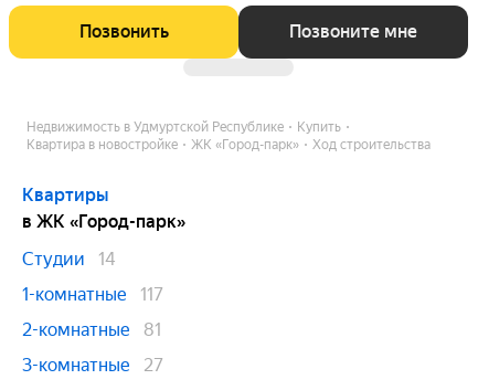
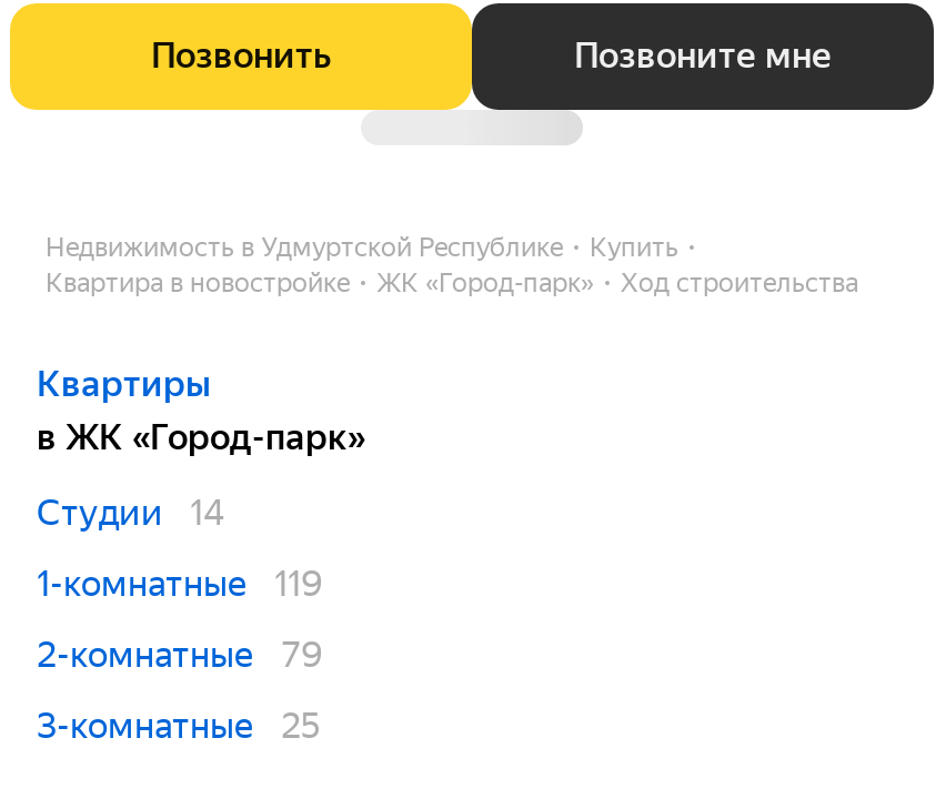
[22,284,163,305] 1-комнатные 117 -> [37,562,323,604] 1-комнатные 119
[22,319,161,340] 2-комнатные 81 -> [37,633,323,675] 2-комнатные 79
[22,354,163,375] 3-комнатные 27 -> [37,704,321,746] 3-комнатные 25

